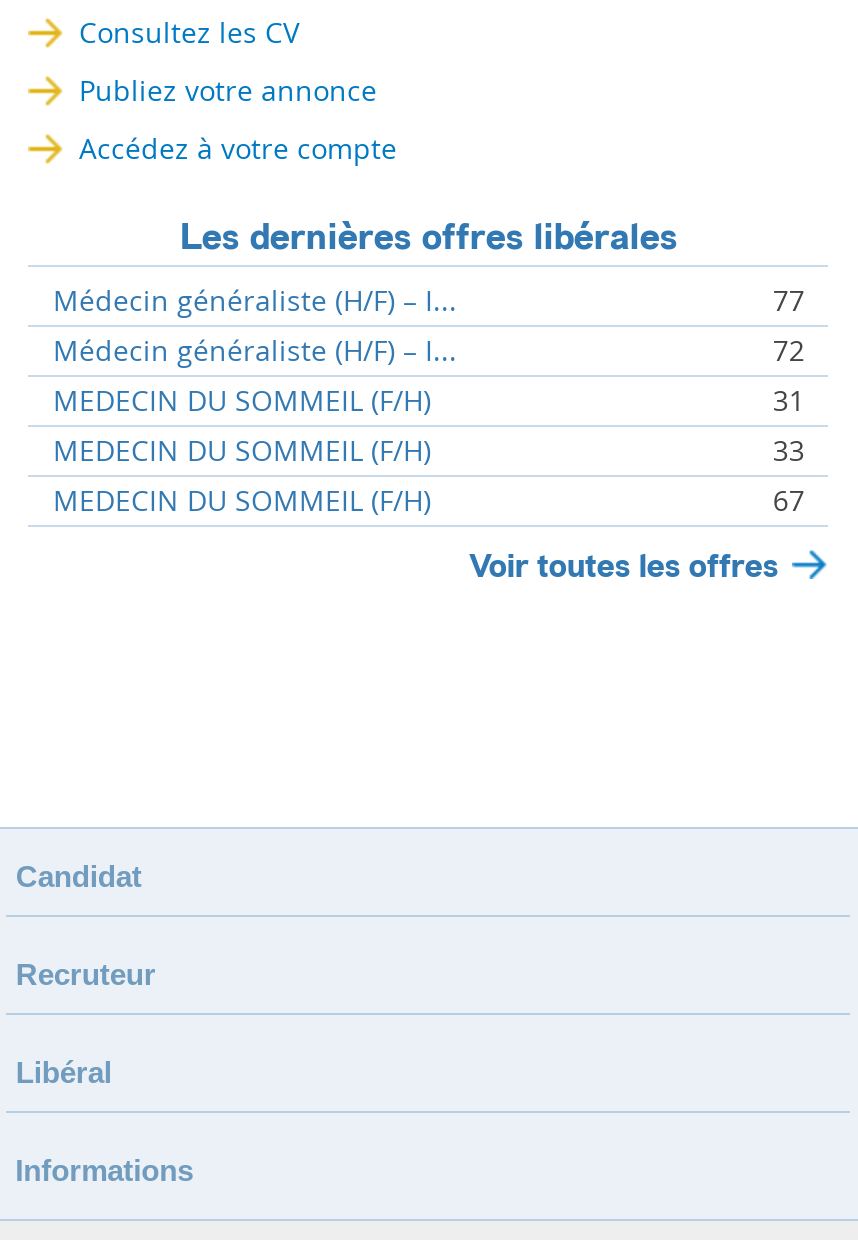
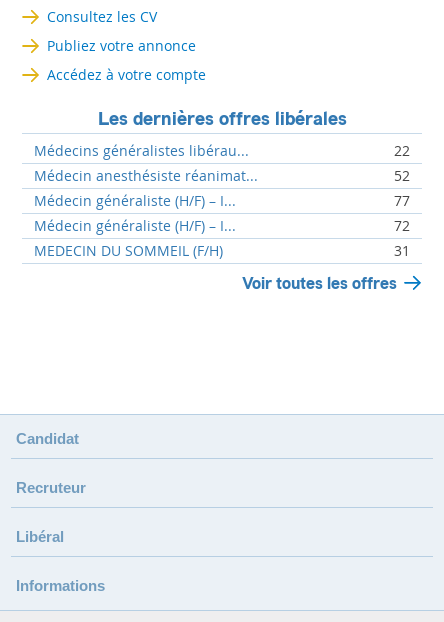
none -> [34,141,410,185] Médecins généralistes libérau... | 22 | Médecin anesthésiste réanimat... | 52
moved [53,281,805,419] -> [34,191,410,260]: Médecin généraliste (H/F) – I... | 77 | Médecin généraliste (H/F) – I... | 72 | MEDECIN DU SOMMEIL (F/H) | 31
[53,431,805,519] MEDECIN DU SOMMEIL (F/H) | 33 | MEDECIN DU SOMMEIL (F/H) | 67 -> none

